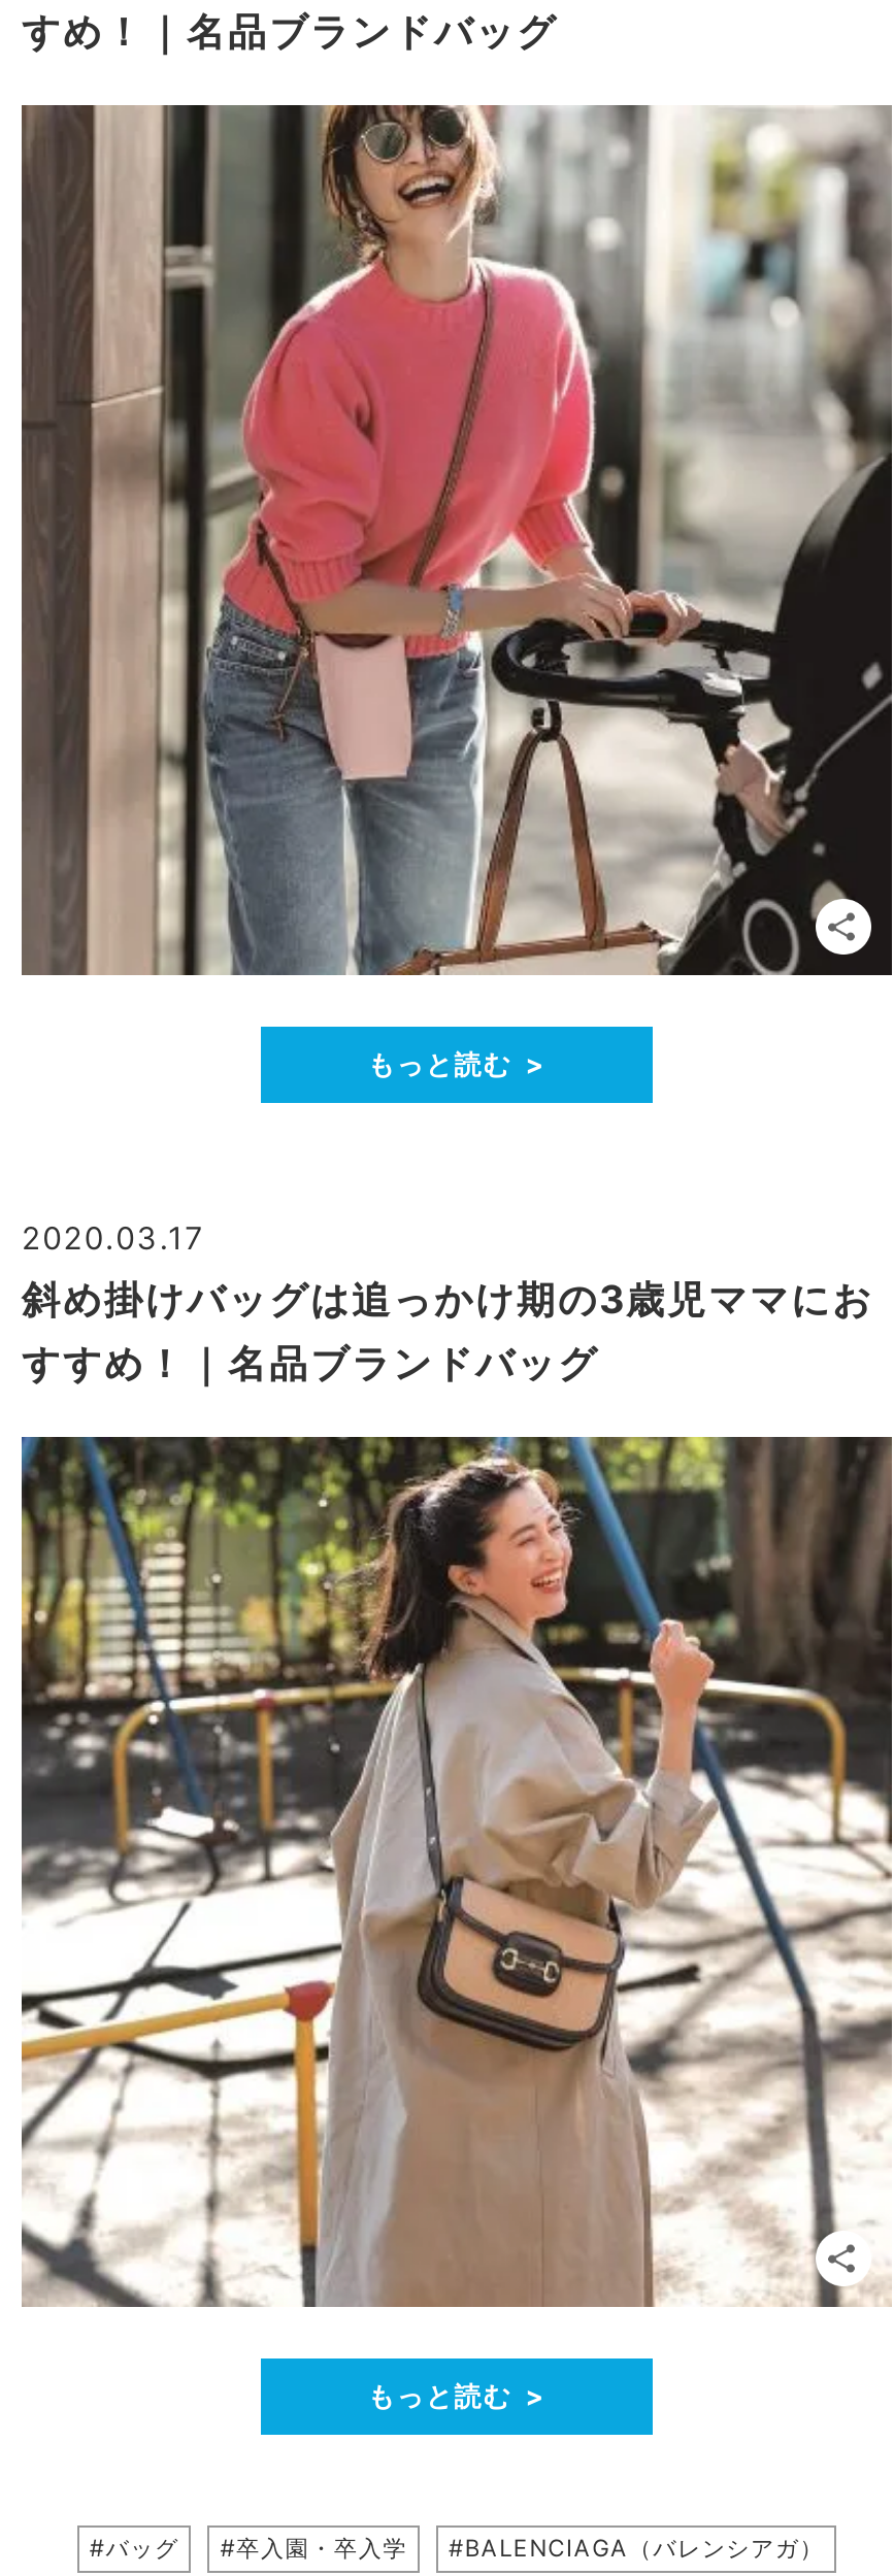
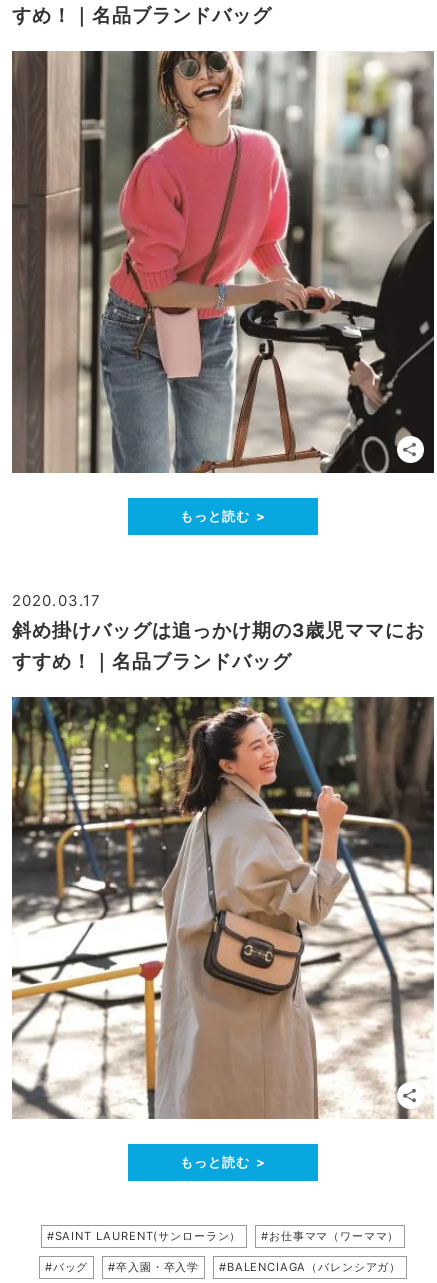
none -> [47,1229,399,1243] #SAINT LAURENT(サンローラン） | #お仕事ママ（ワーママ）

